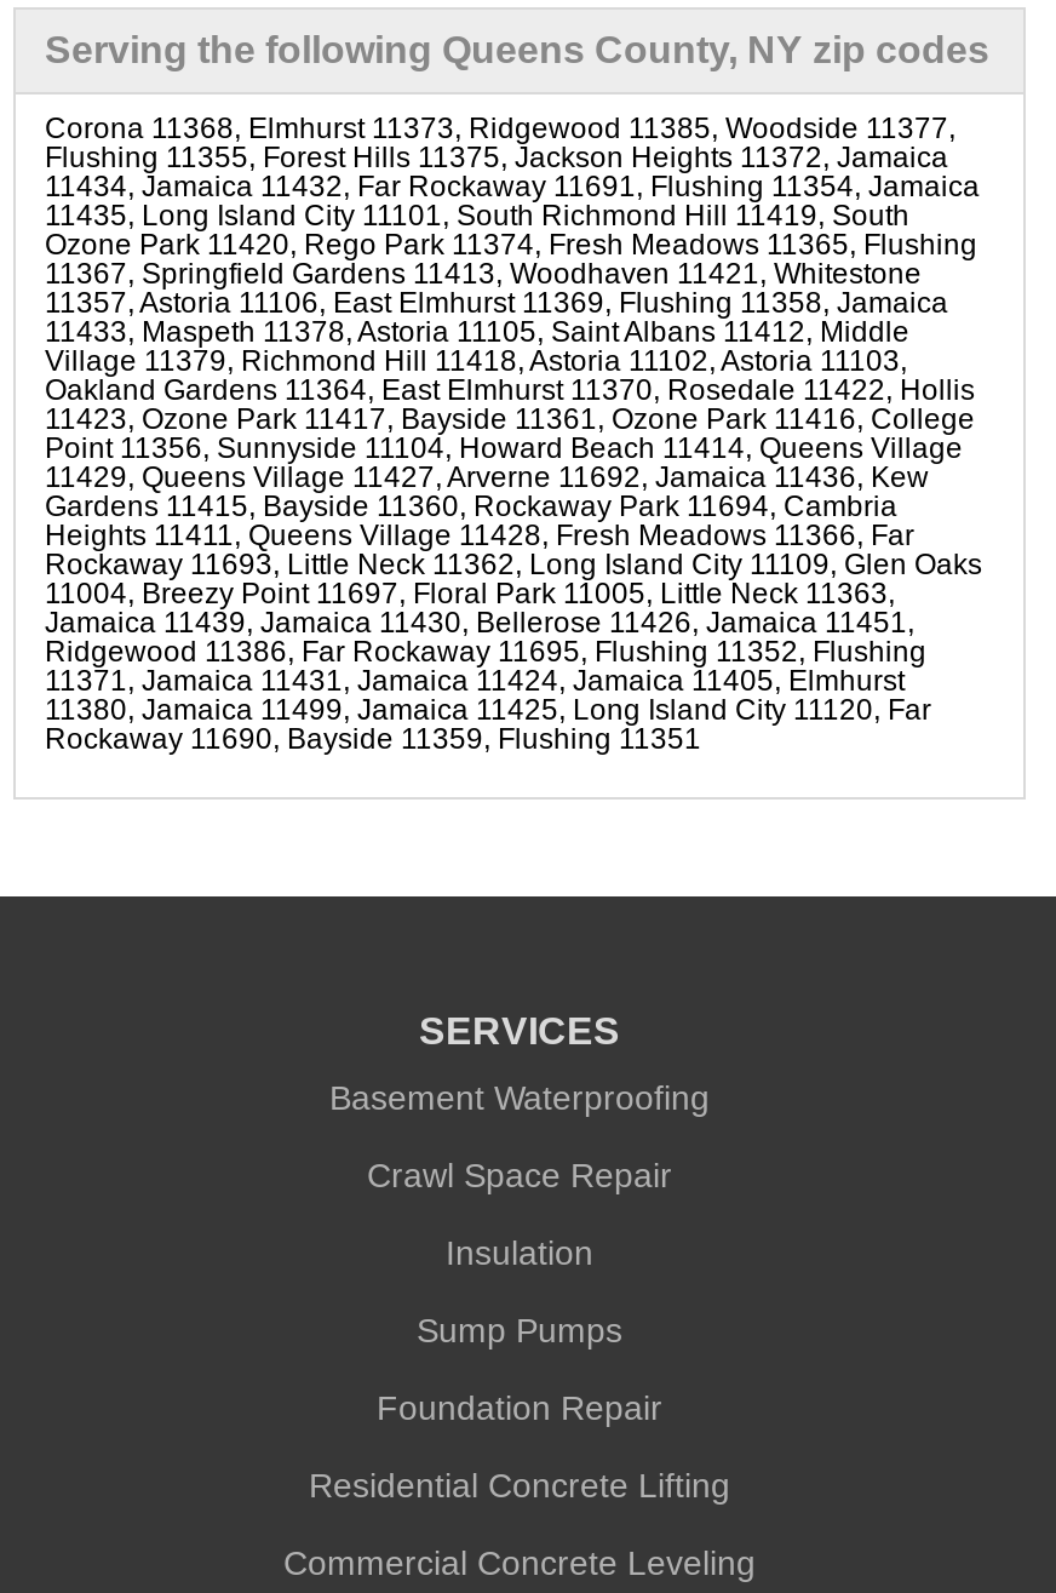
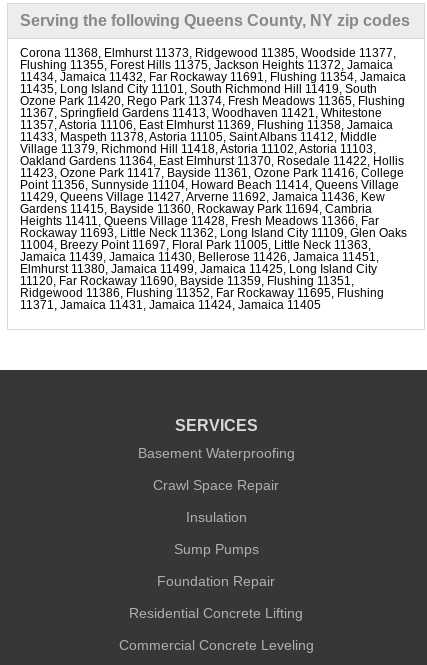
[45,635,931,756] Ridgewood 11386, Far Rockaway 11695, Flushing 11352, Flushing | 11371, Jamaica 11431, Jamaica 11424, Jamaica 11405, Elmhurst | 11380, Jamaica 11499, Jamaica 11425, Long Island City 11120, Far | Rockaway 11690, Bayside 11359, Flushing 11351 -> [20,262,384,312] Elmhurst 11380, Jamaica 11499, Jamaica 11425, Long Island City | 11120, Far Rockaway 11690, Bayside 11359, Flushing 11351, | Ridgewood 11386, Flushing 11352, Far Rockaway 11695, Flushing | 11371, Jamaica 11431, Jamaica 11424, Jamaica 11405

